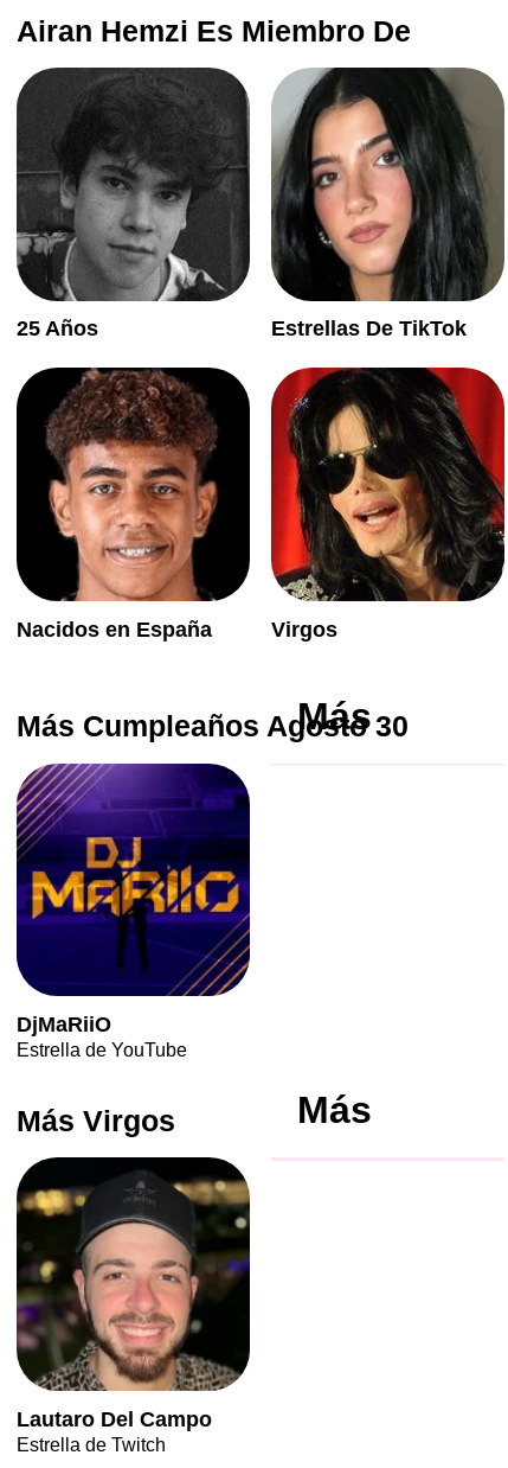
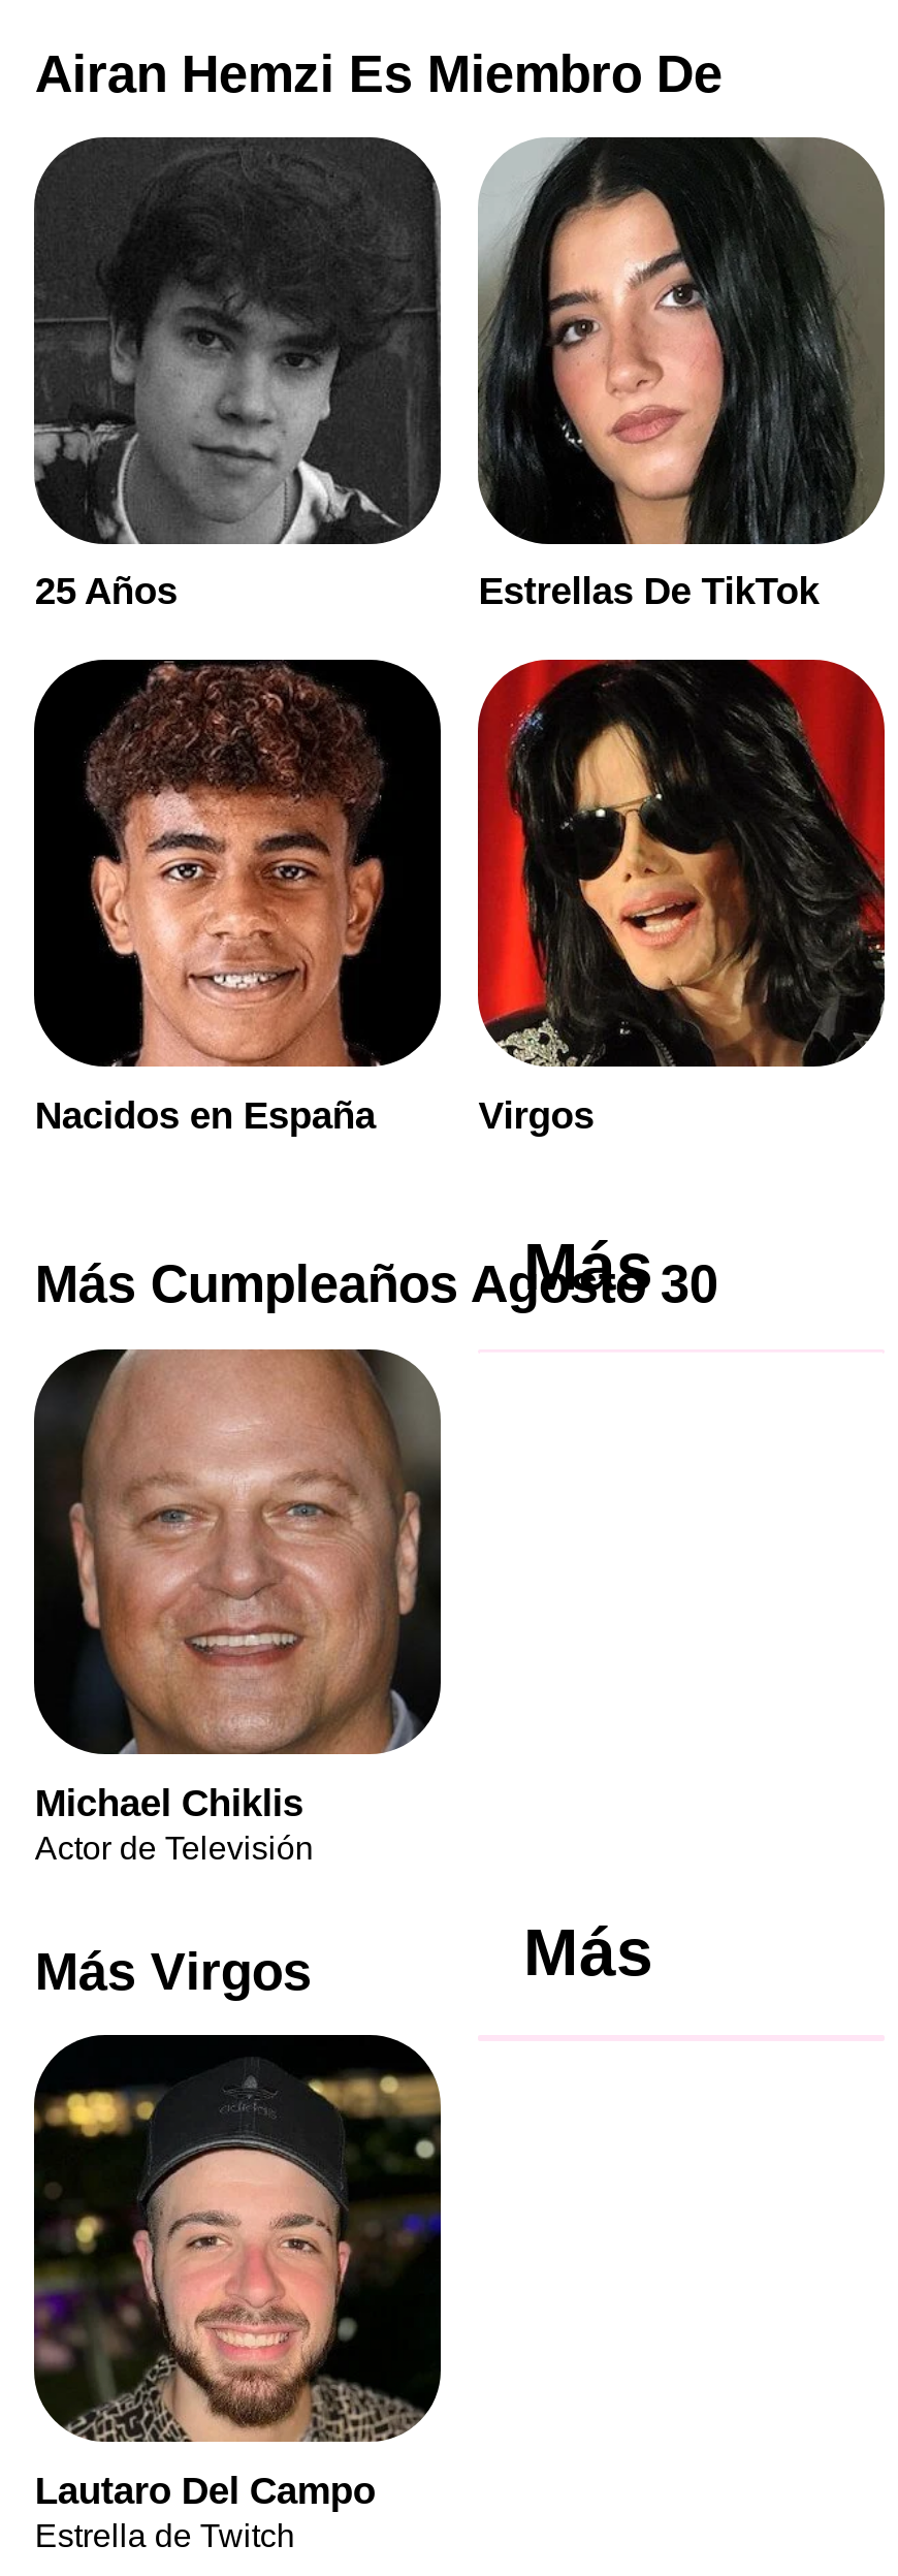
[15,762,251,1061] [image] | DjMaRiiO | Estrella de YouTube -> [32,1347,443,1867] [image] | Michael Chiklis | Actor de Televisión

